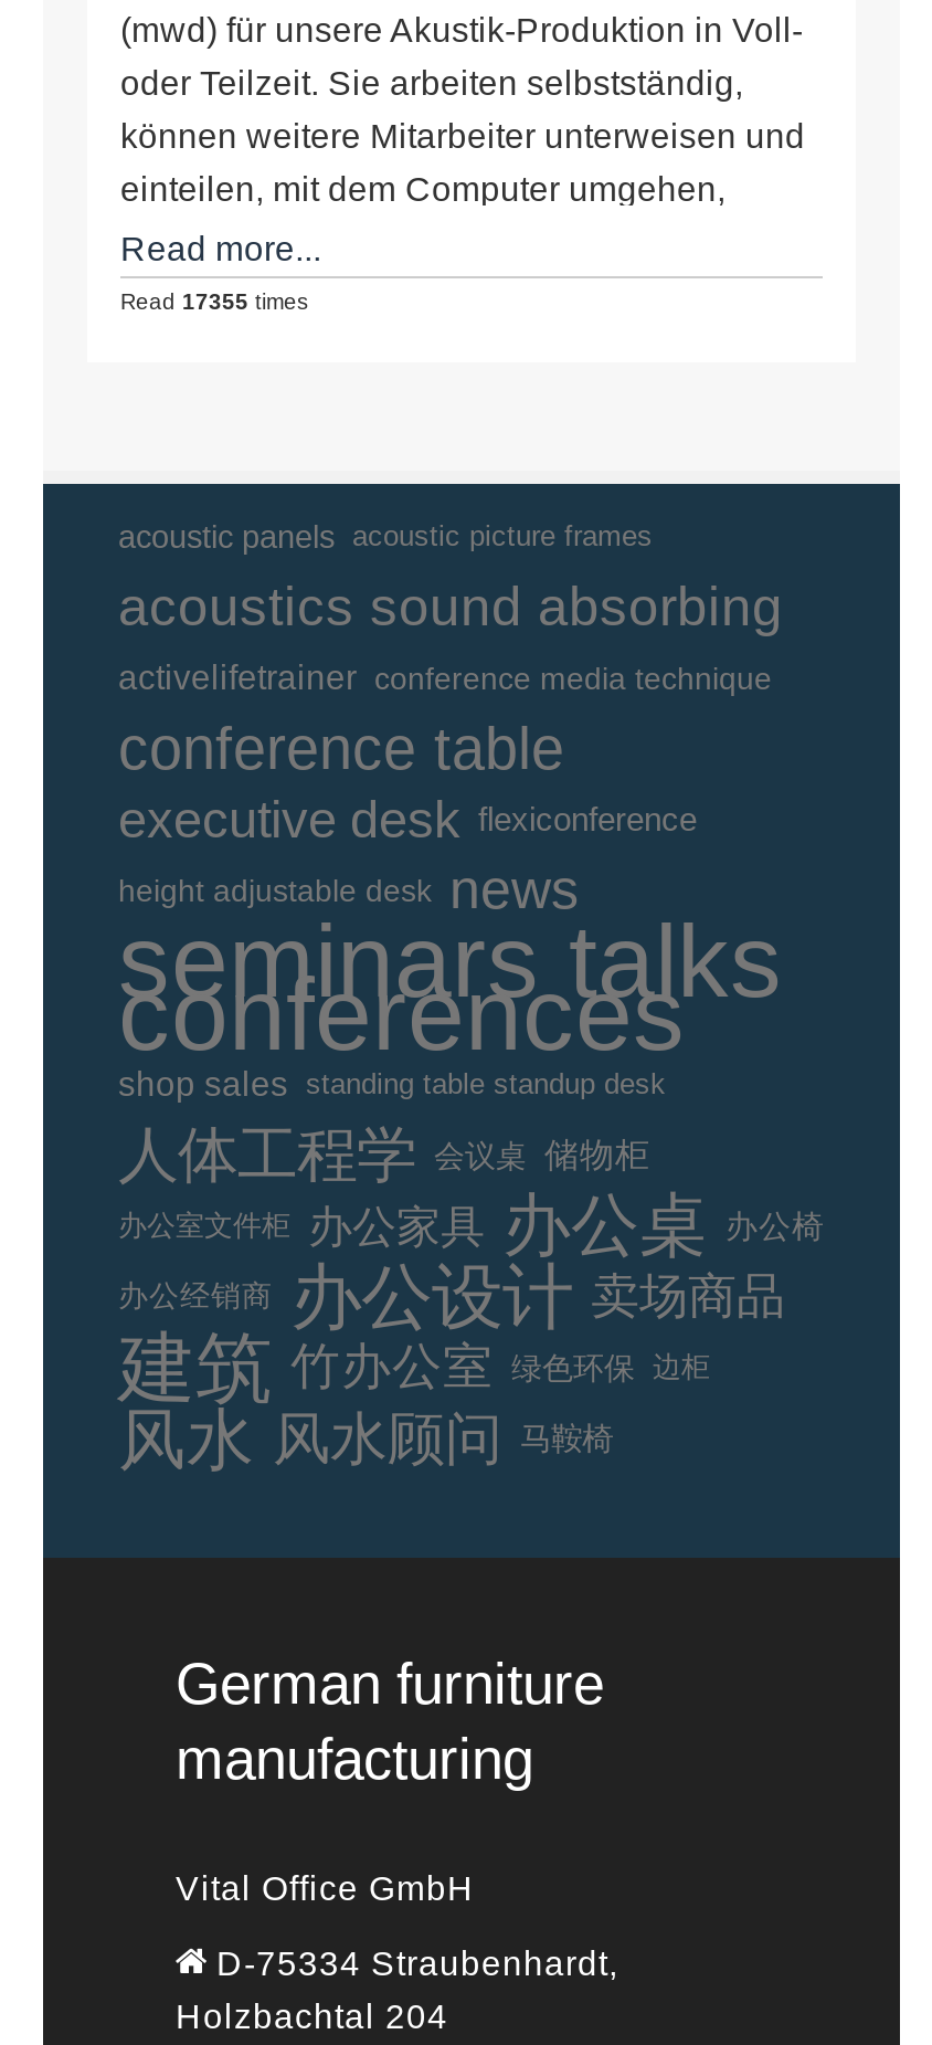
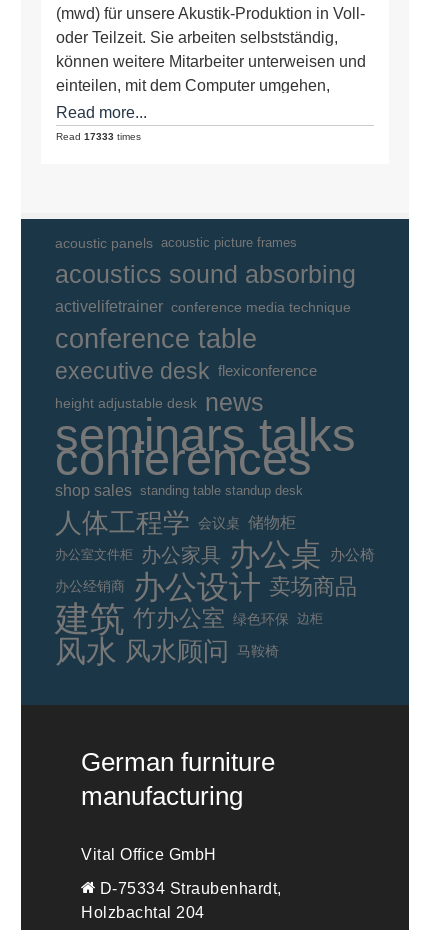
[120,289,308,313] Read 17355 times -> [56,131,141,142] Read 17333 times

